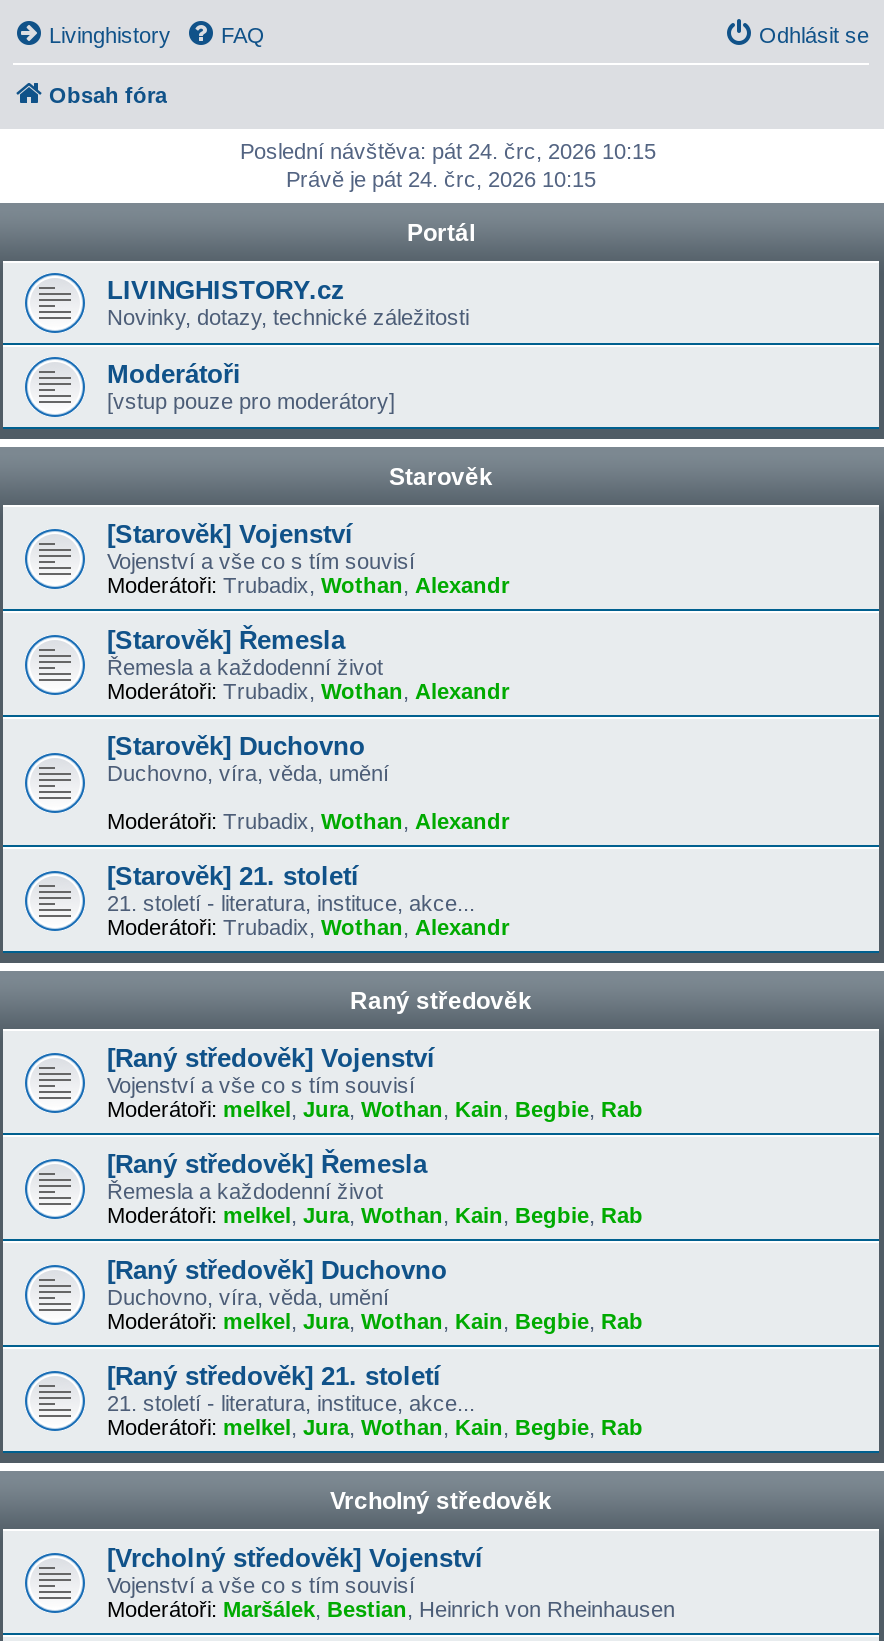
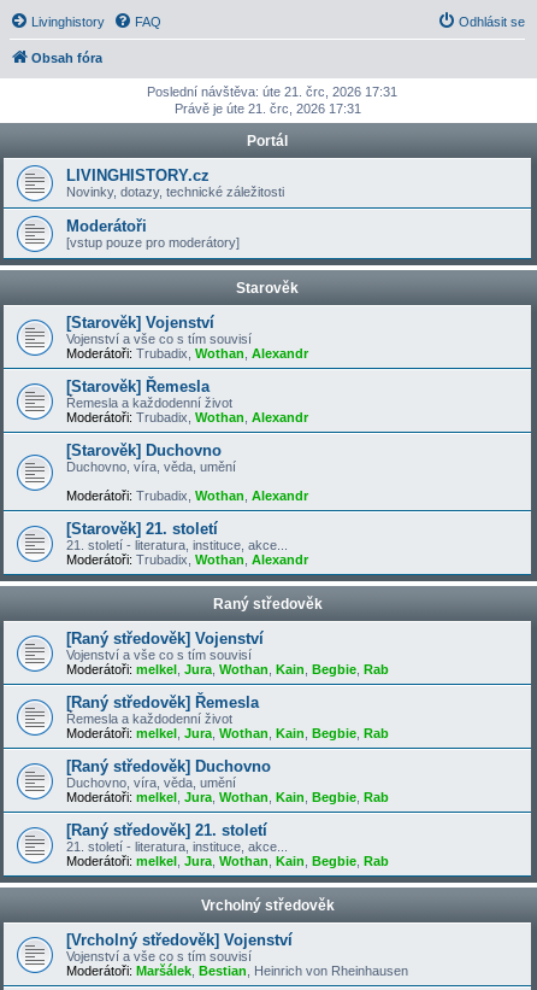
[240,139,656,163] Poslední návštěva: pát 24. črc, 2026 10:15 -> [146,84,397,99] Poslední návštěva: úte 21. črc, 2026 17:31
[286,167,596,191] Právě je pát 24. črc, 2026 10:15 -> [174,101,361,116] Právě je úte 21. črc, 2026 17:31

